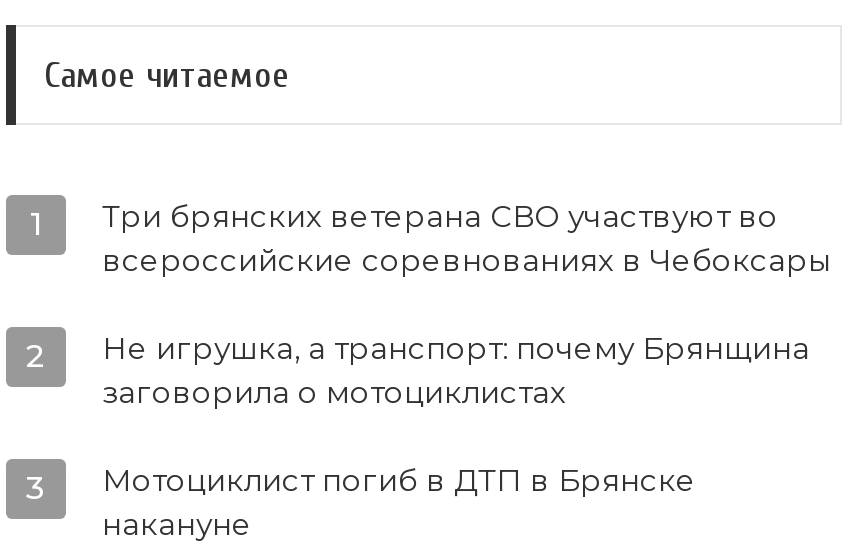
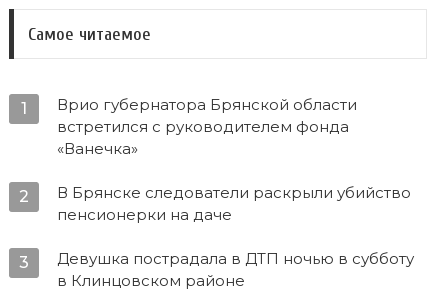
[102,198,832,280] Три брянских ветерана СВО участвуют во | всероссийские соревнованиях в Чебоксары -> [57,95,357,158] Врио губернатора Брянской области | встретился с руководителем фонда | «Ванечка»
[102,330,810,412] Не игрушка, а транспорт: почему Брянщина | заговорила о мотоциклистах -> [57,183,411,224] В Брянске следователи раскрыли убийство | пенсионерки на даче
[102,462,696,544] Мотоциклист погиб в ДТП в Брянске | накануне -> [57,249,414,290] Девушка пострадала в ДТП ночью в субботу | в Клинцовском районе

